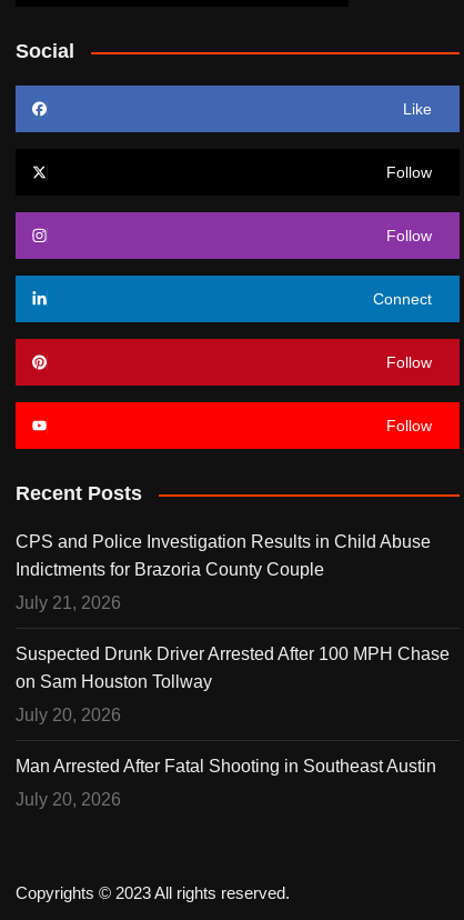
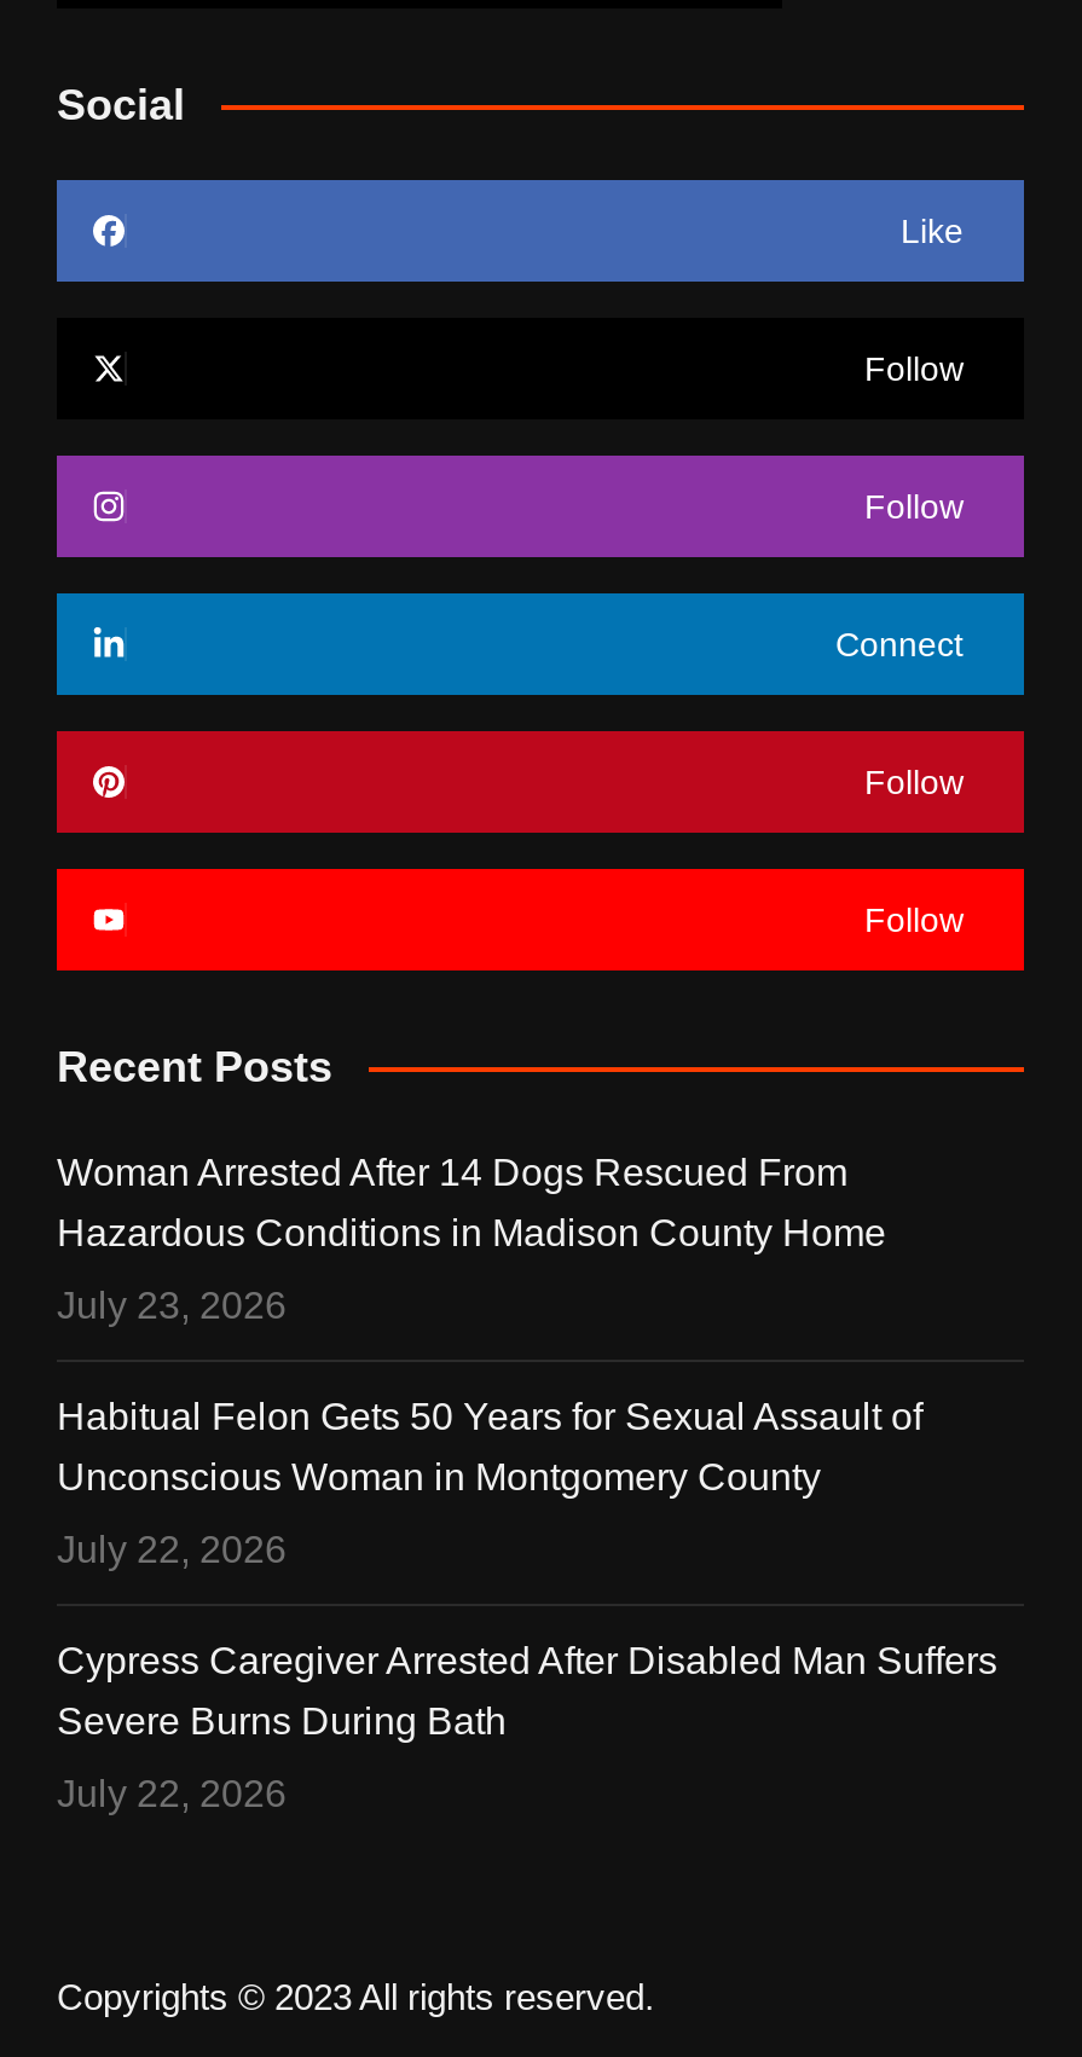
[16,532,450,809] CPS and Police Investigation Results in Child Abuse | Indictments for Brazoria County Couple | July 21, 2026 | Suspected Drunk Driver Arrested After 100 MPH Chase | on Sam Houston Tollway | July 20, 2026 | Man Arrested After Fatal Shooting in Southeast Austin | July 20, 2026 -> [57,1151,997,1813] Woman Arrested After 14 Dogs Rescued From | Hazardous Conditions in Madison County Home | July 23, 2026 | Habitual Felon Gets 50 Years for Sexual Assault of | Unconscious Woman in Montgomery County | July 22, 2026 | Cypress Caregiver Arrested After Disabled Man Suffers | Severe Burns During Bath | July 22, 2026

